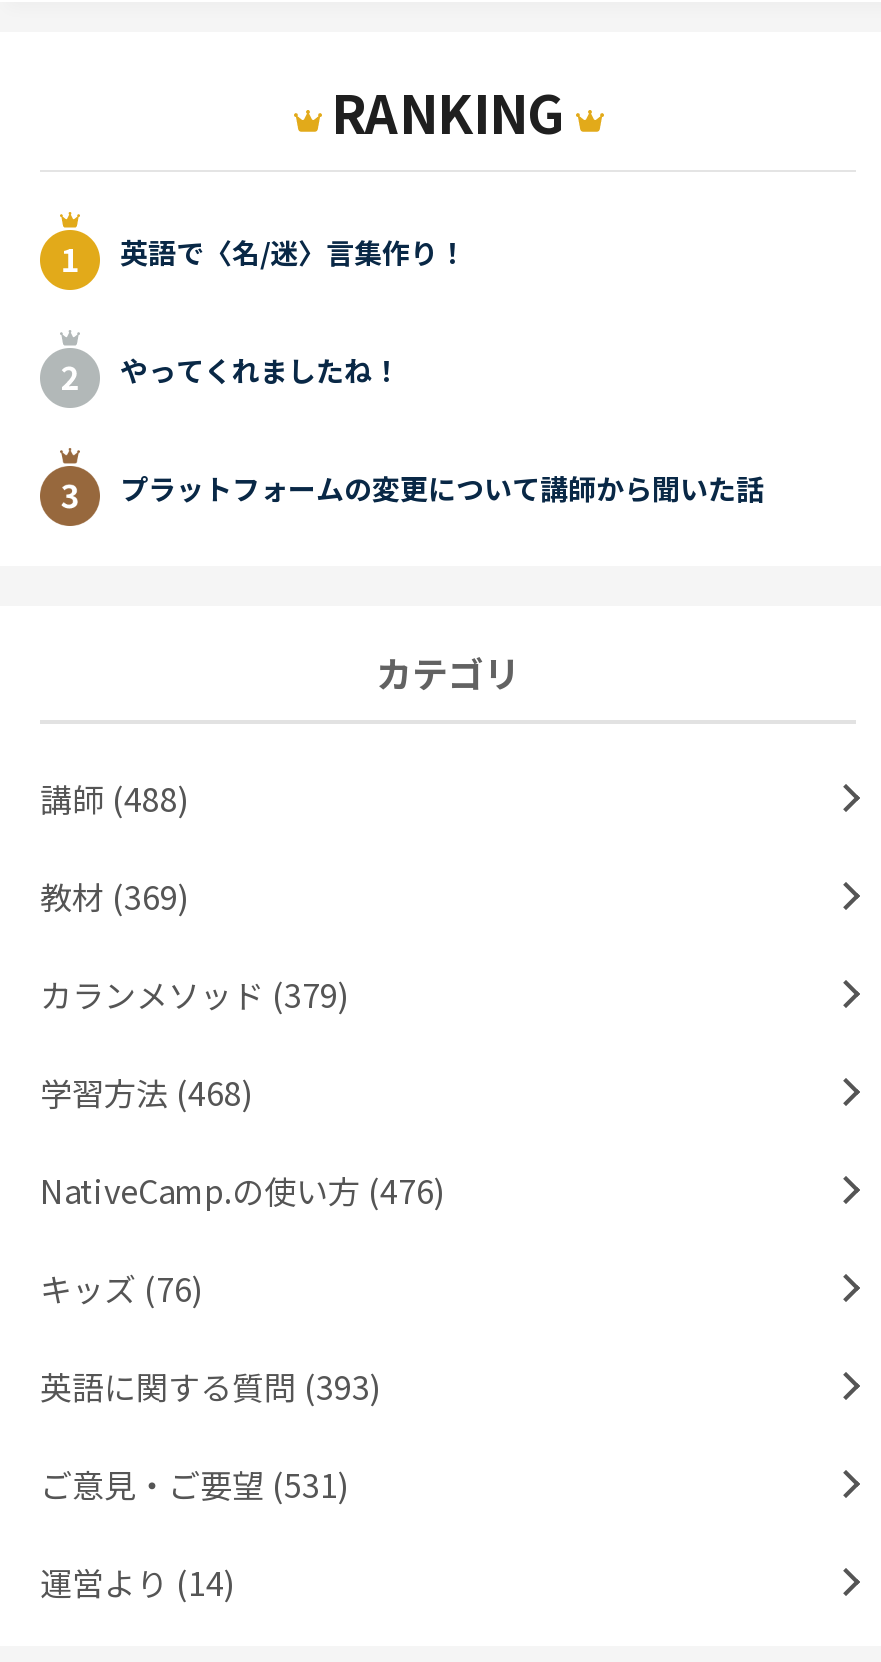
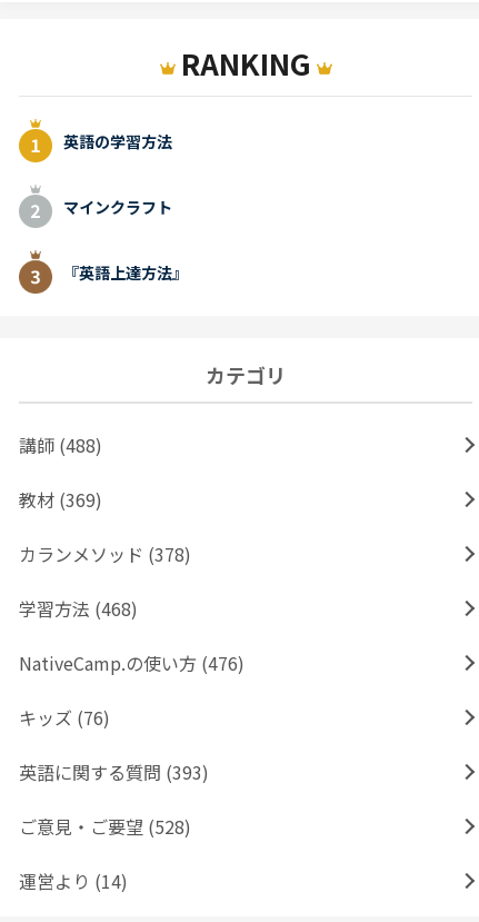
[120,232,466,272] 英語で〈名/迷〉言集作り！ -> [63,130,172,152] 英語の学習方法
[120,350,400,390] やってくれましたね！ -> [63,196,172,218] マインクラフト
[120,468,764,508] プラットフォームの変更について講師から聞いた話 -> [63,261,188,283] 『英語上達方法』
[40,971,350,1019] カランメソッド (379) -> [19,541,191,568] カランメソッド (378)
[40,1461,350,1509] ご意見・ご要望 (531) -> [19,813,191,840] ご意見・ご要望 (528)

